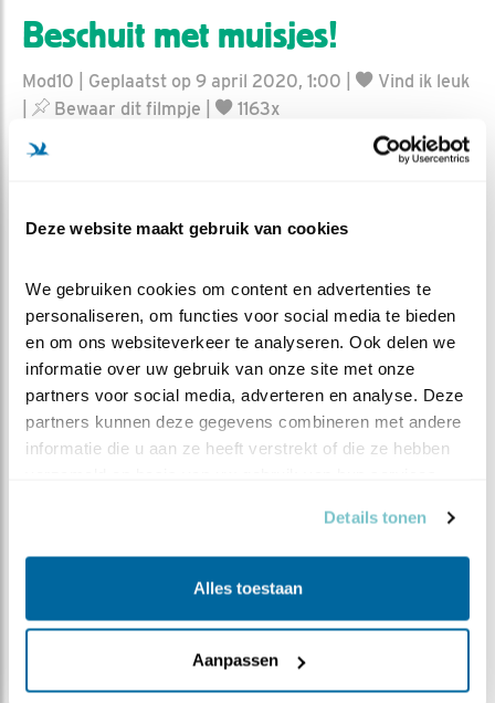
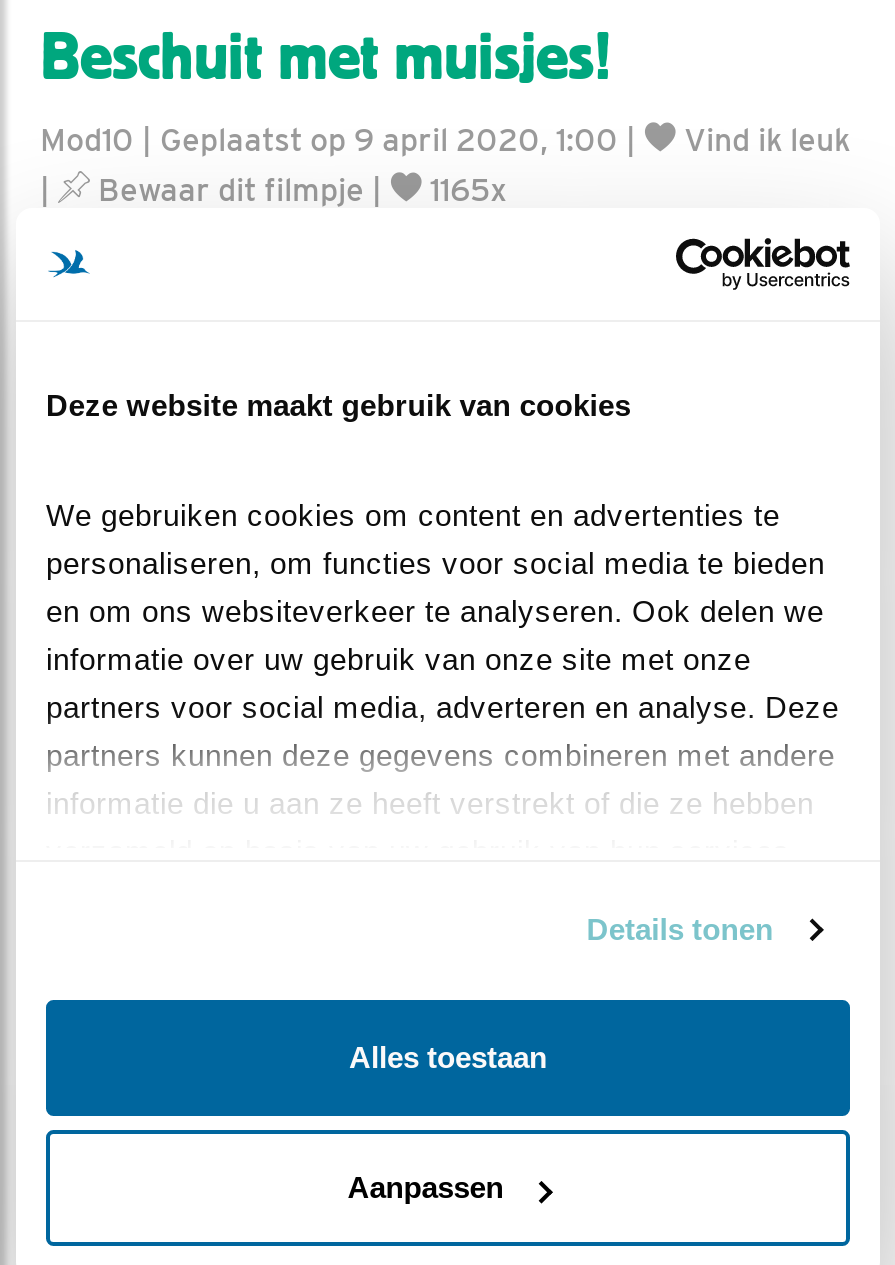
[233,98,281,119] 1163x -> [422,171,508,209] 1165x

